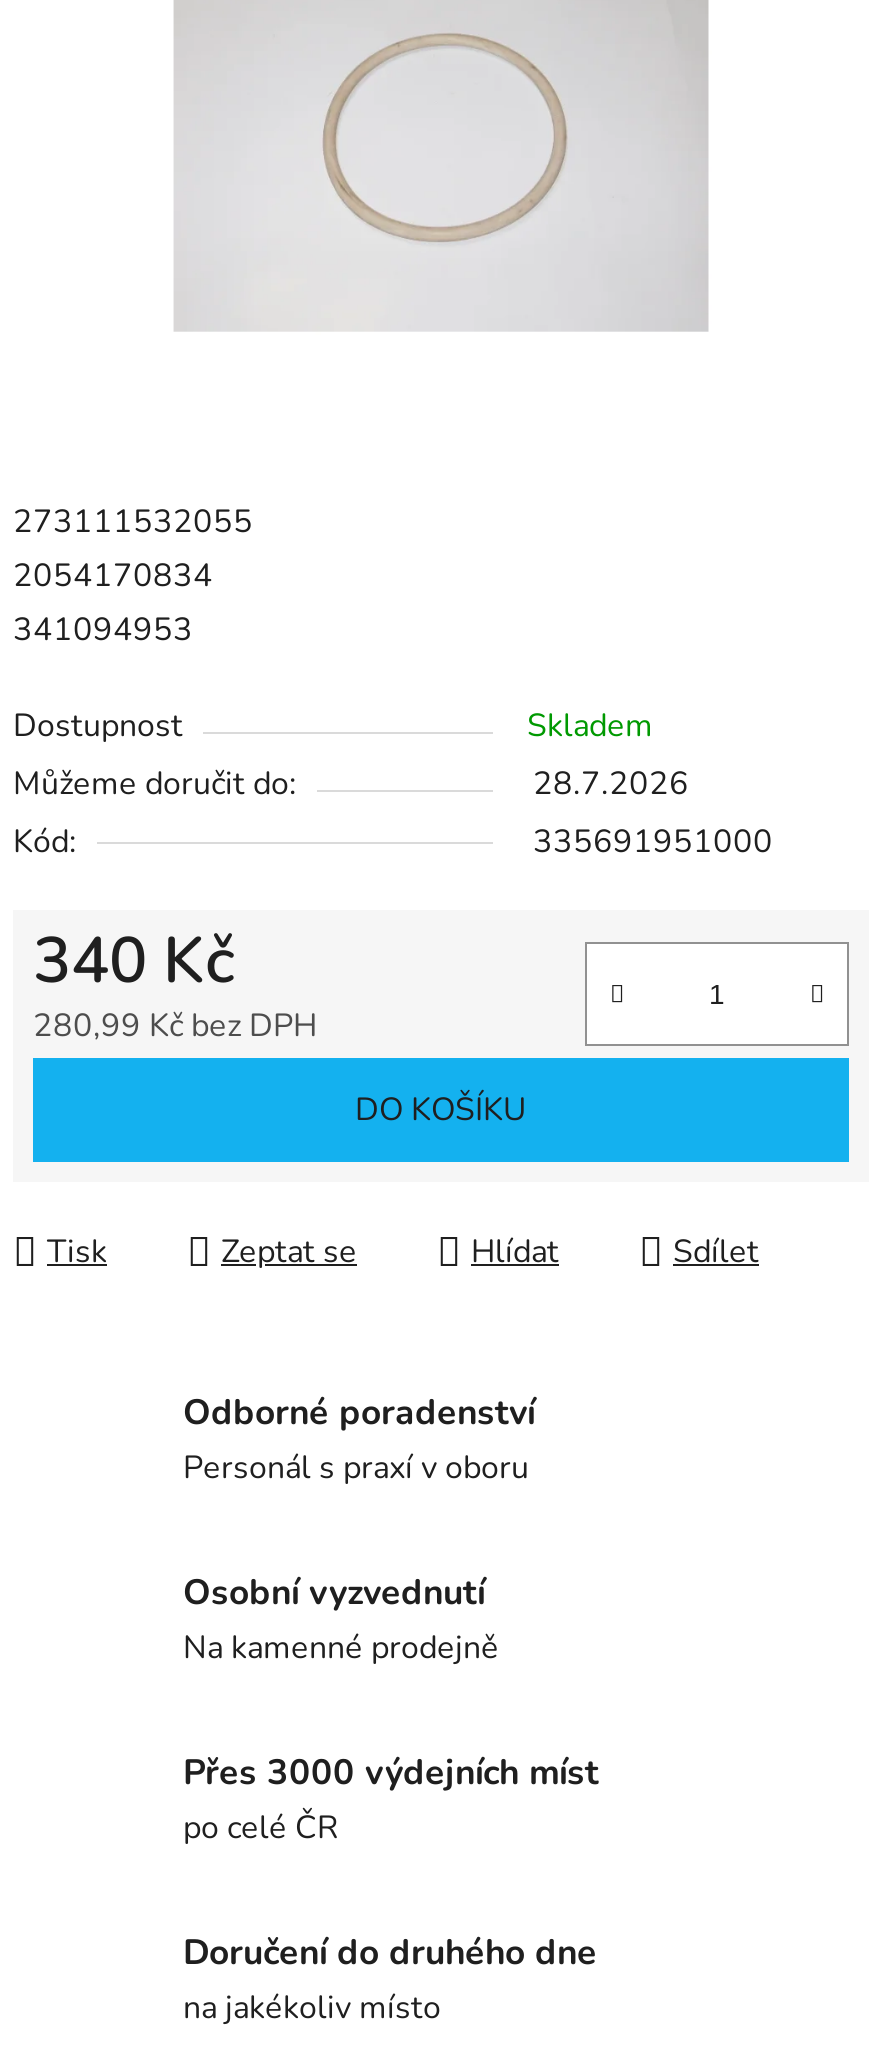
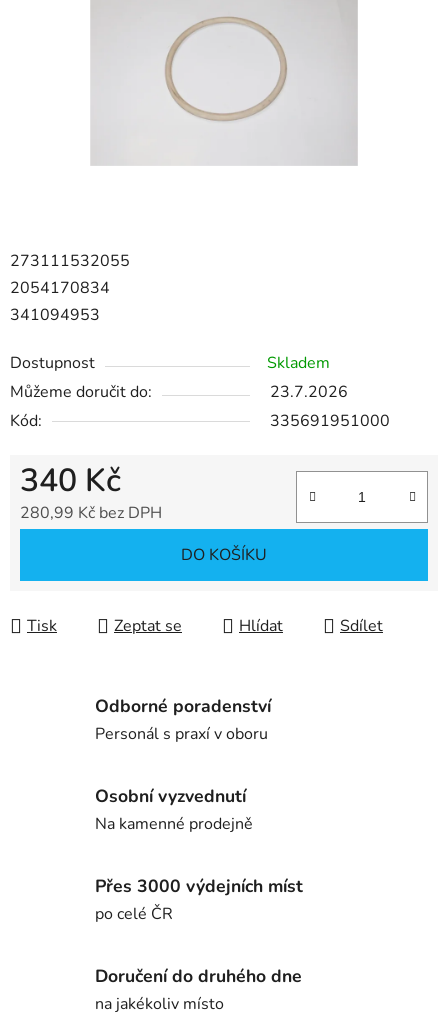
[533,762,689,806] 28.7.2026 -> [270,381,348,403] 23.7.2026

